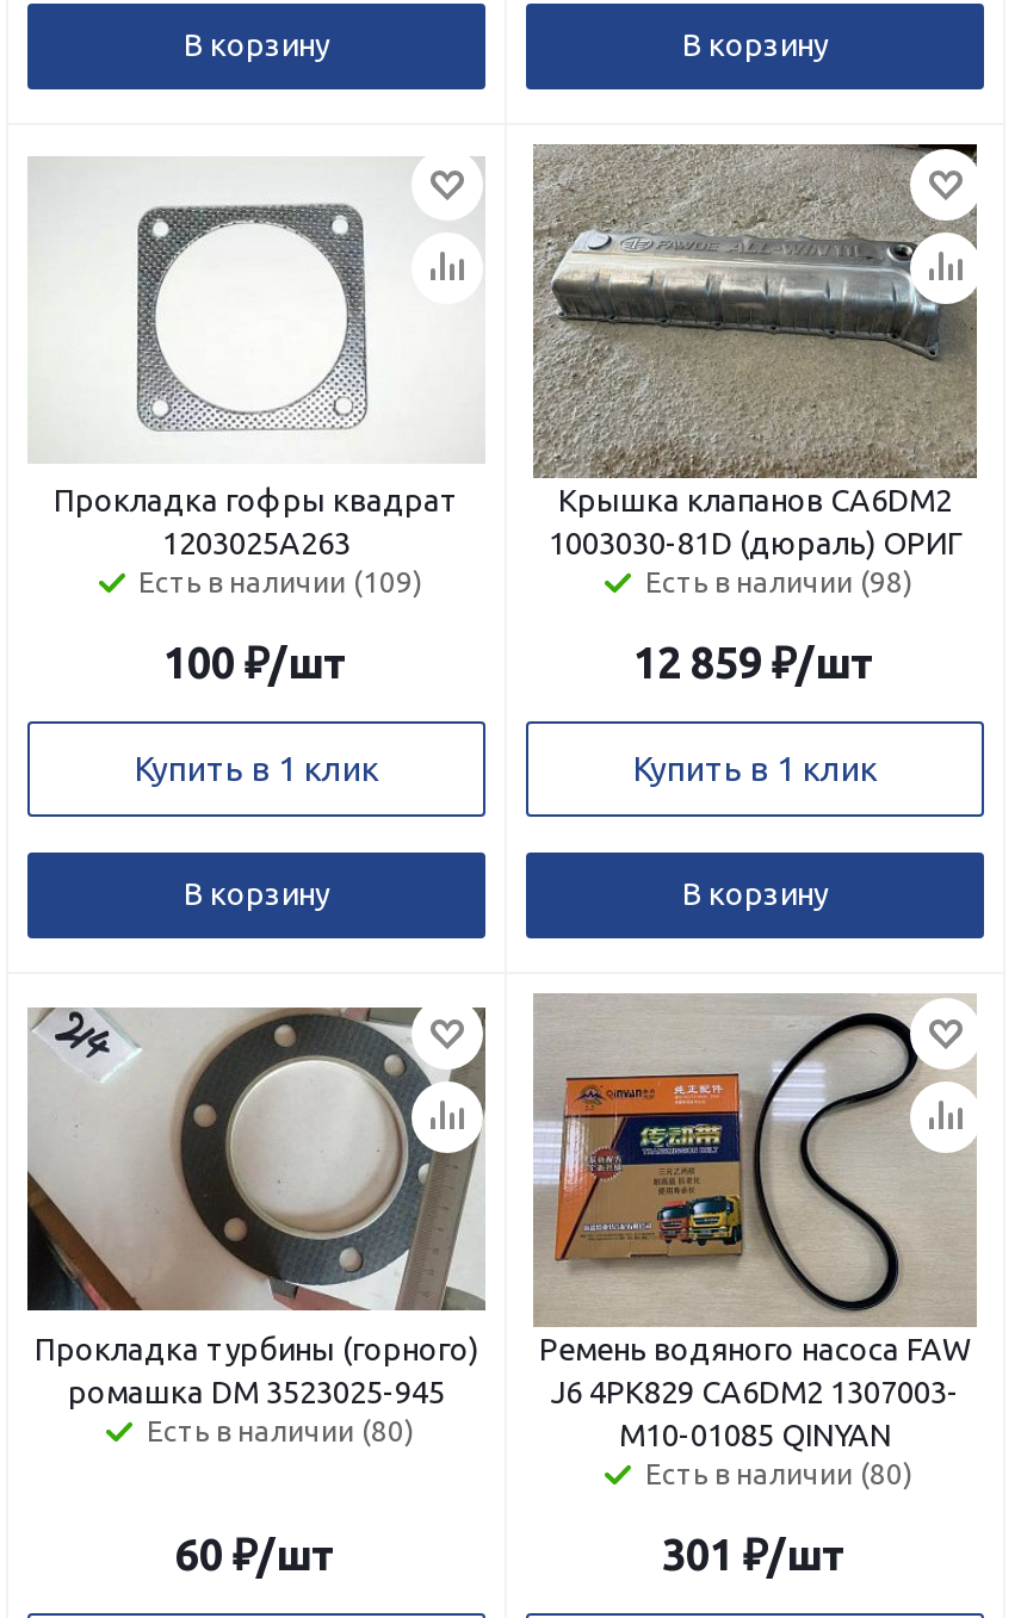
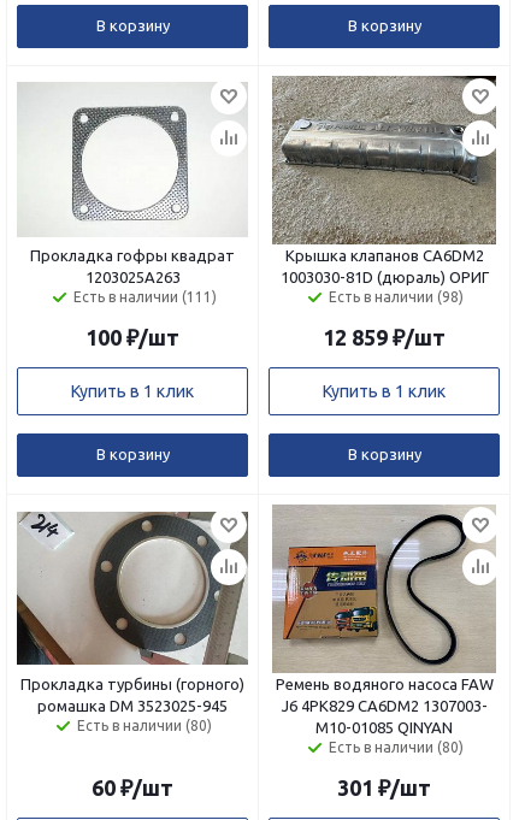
[138,565,422,596] Есть в наличии (109) -> [73,289,216,304] Есть в наличии (111)

